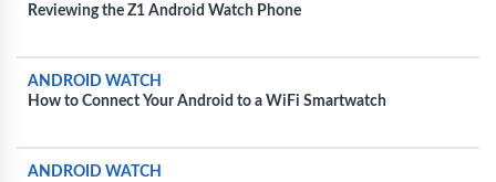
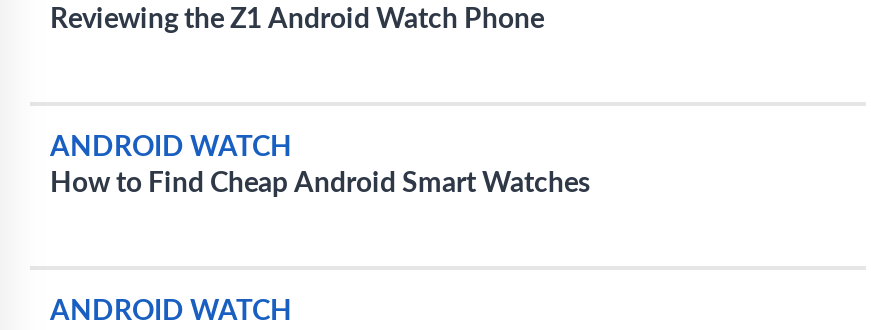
[28,94,386,109] How to Connect Your Android to a WiFi Smartwatch -> [50,170,590,198] How to Find Cheap Android Smart Watches

